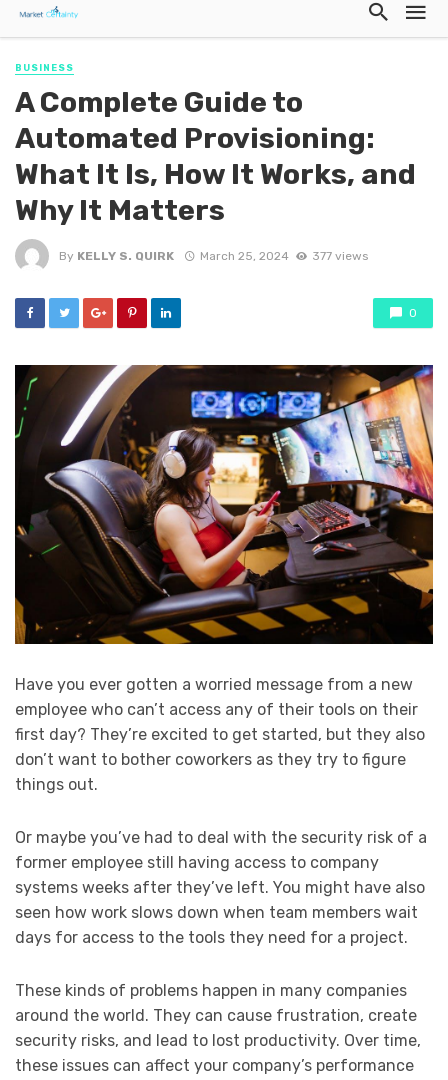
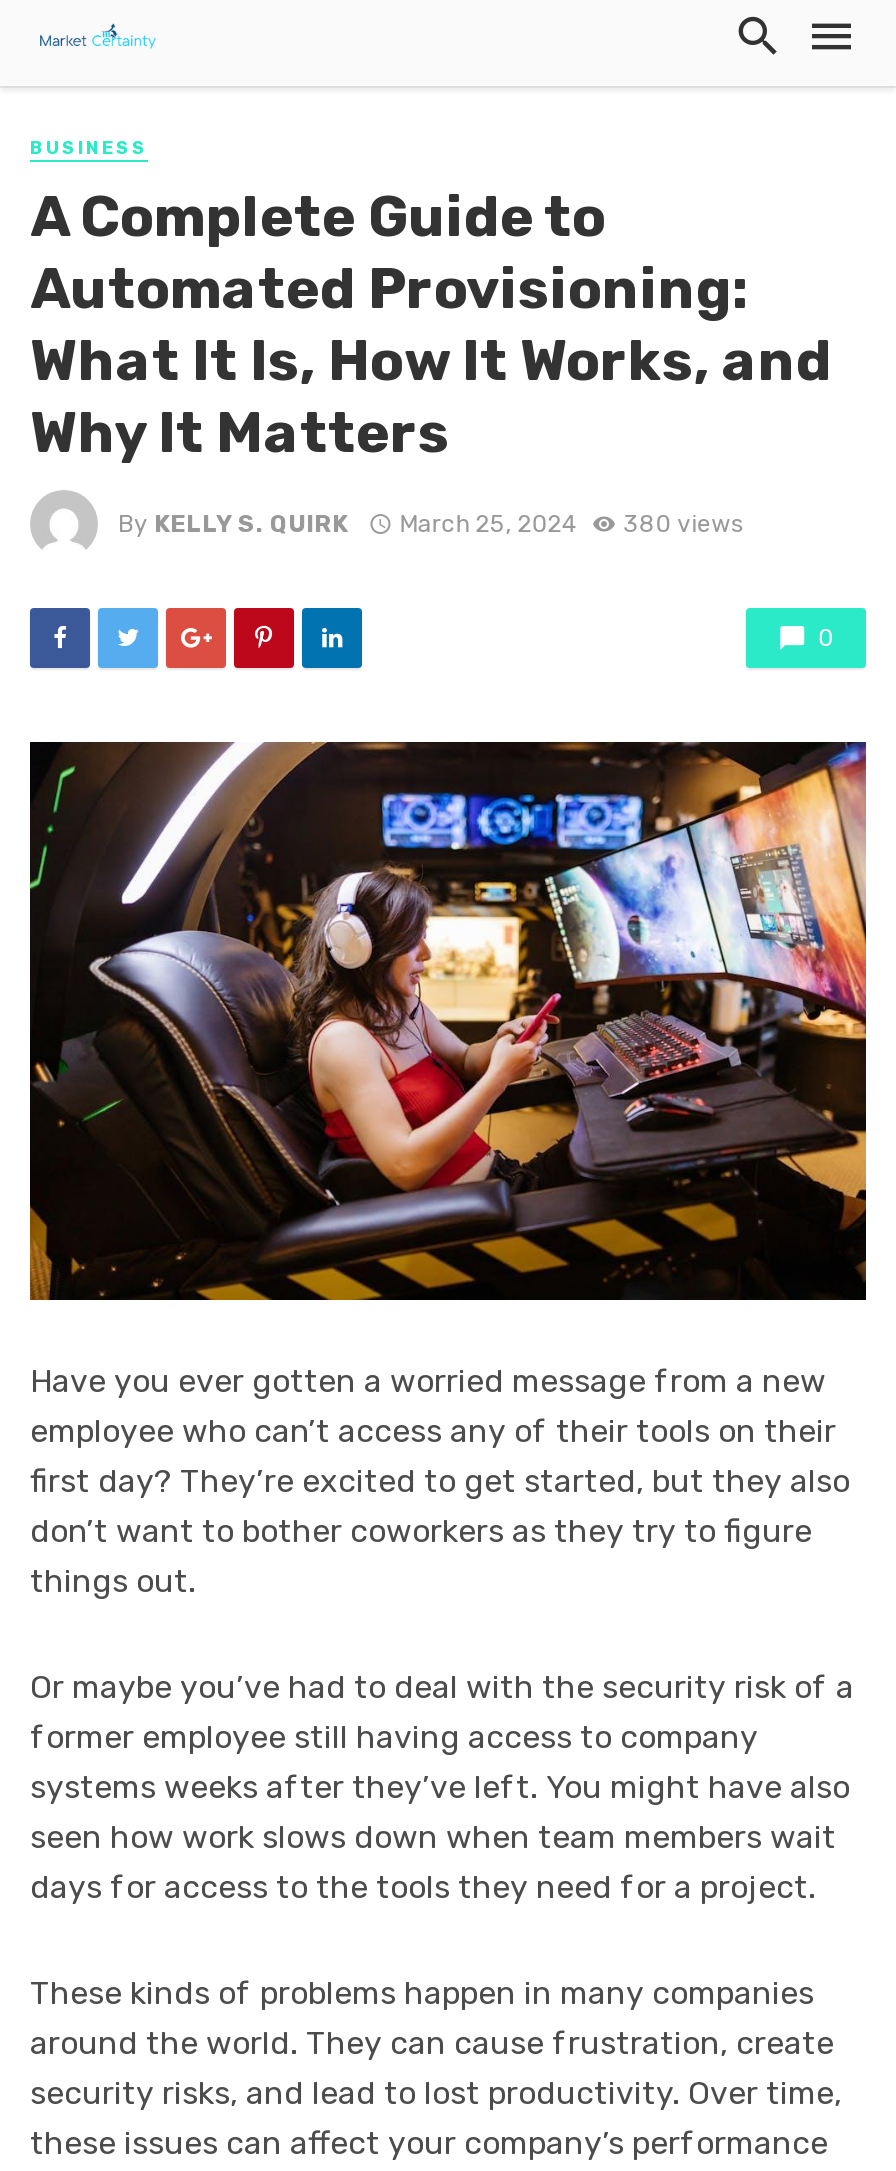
[59,249,368,263] By KELLY S. QUIRK March 25, 2024 377 views -> [118,509,743,537] By KELLY S. QUIRK March 25, 2024 380 views

